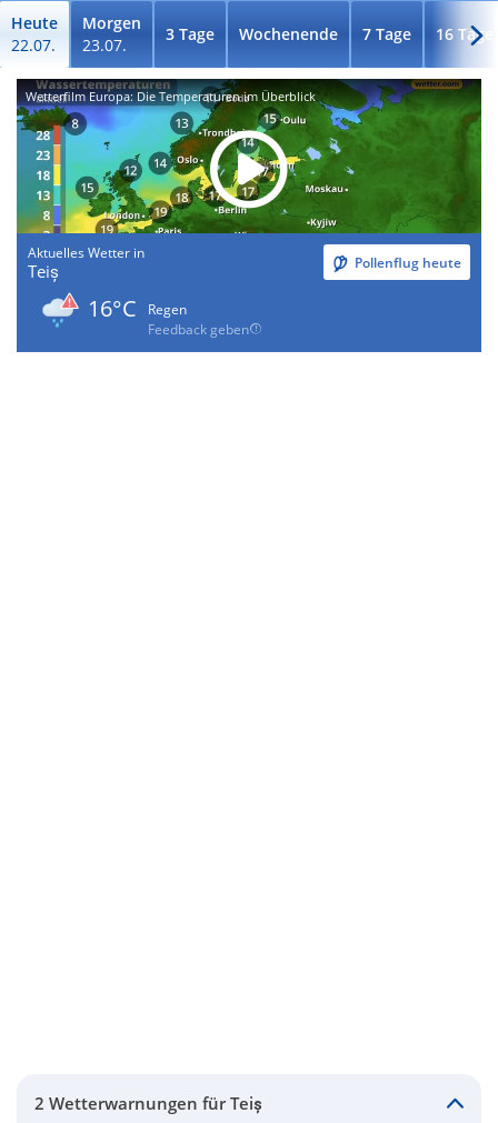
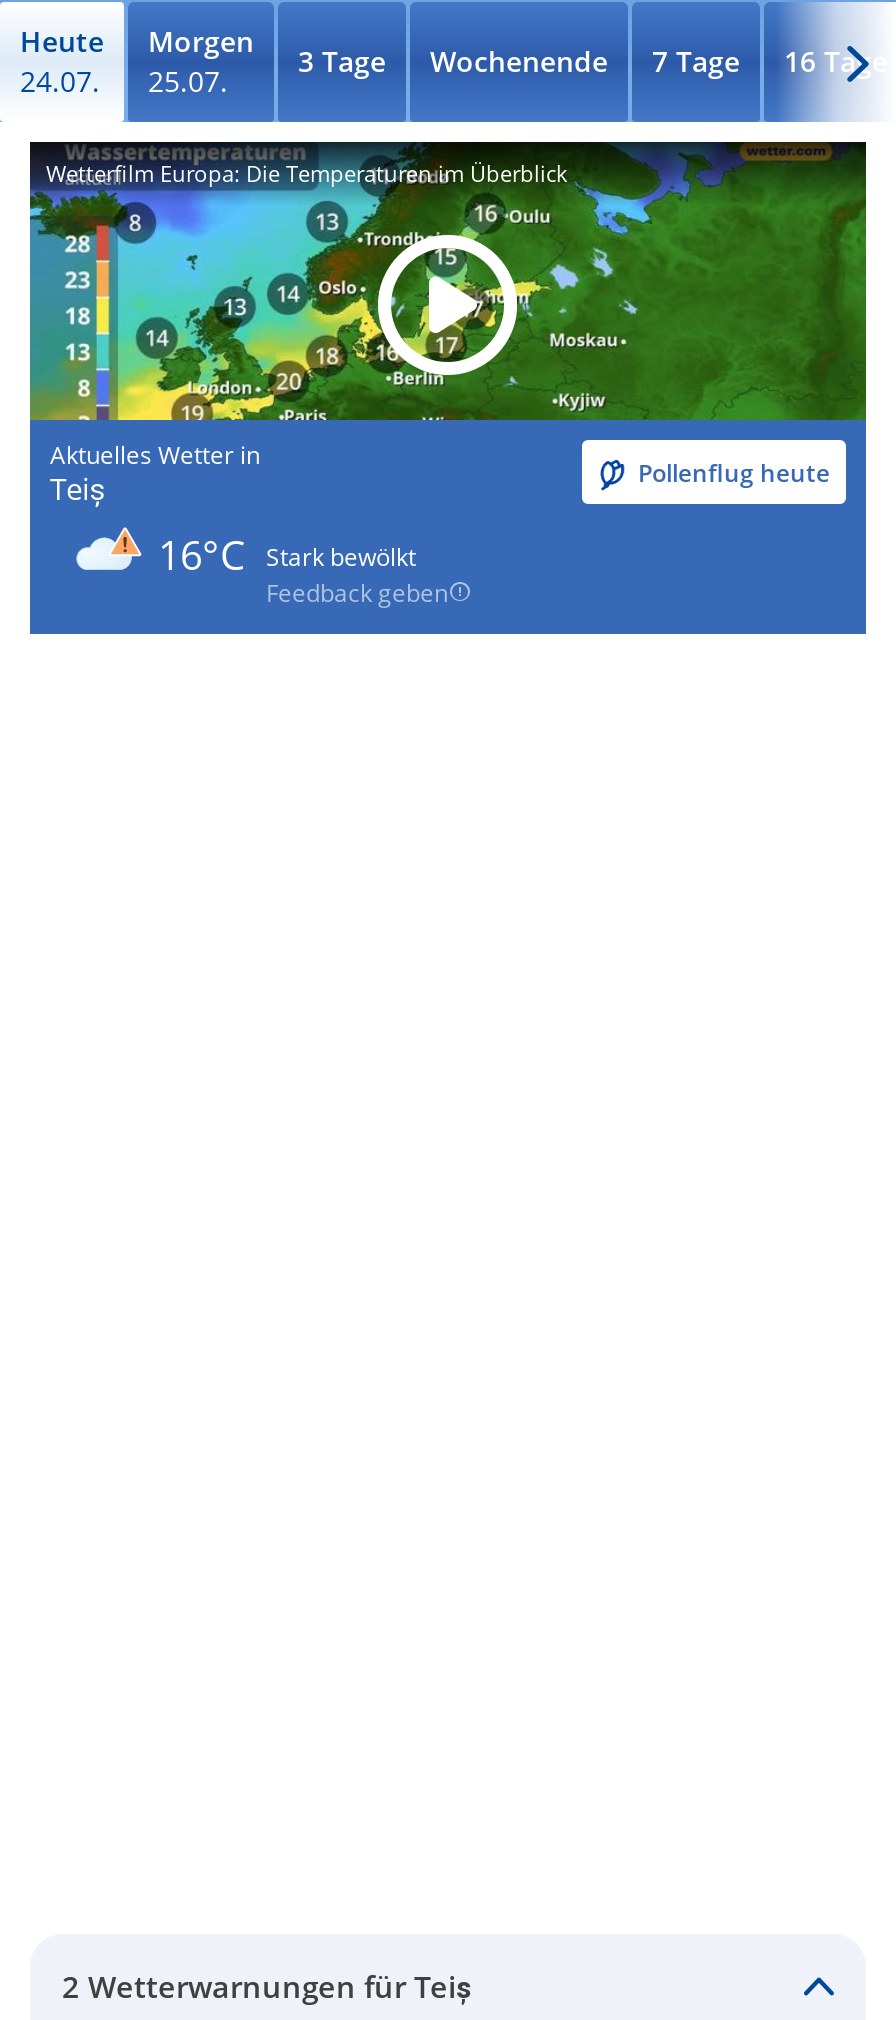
[11,34,56,56] 22.07. -> [20,62,100,100] 24.07.
[82,34,127,56] 23.07. -> [148,62,228,100] 25.07.
[88,294,187,324] 16°C Regen -> [158,529,416,583] 16°C Stark bewölkt

